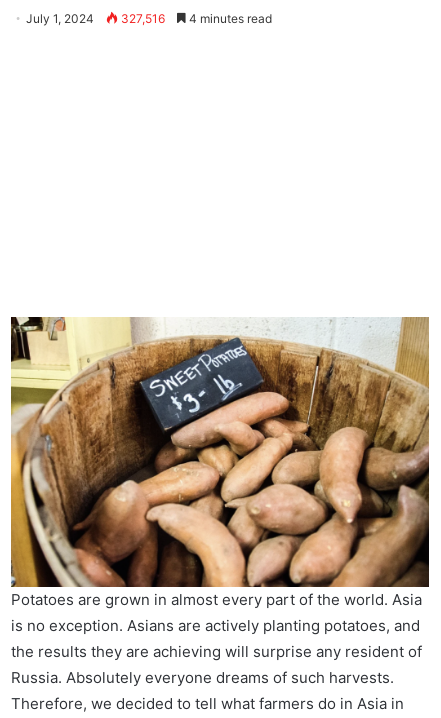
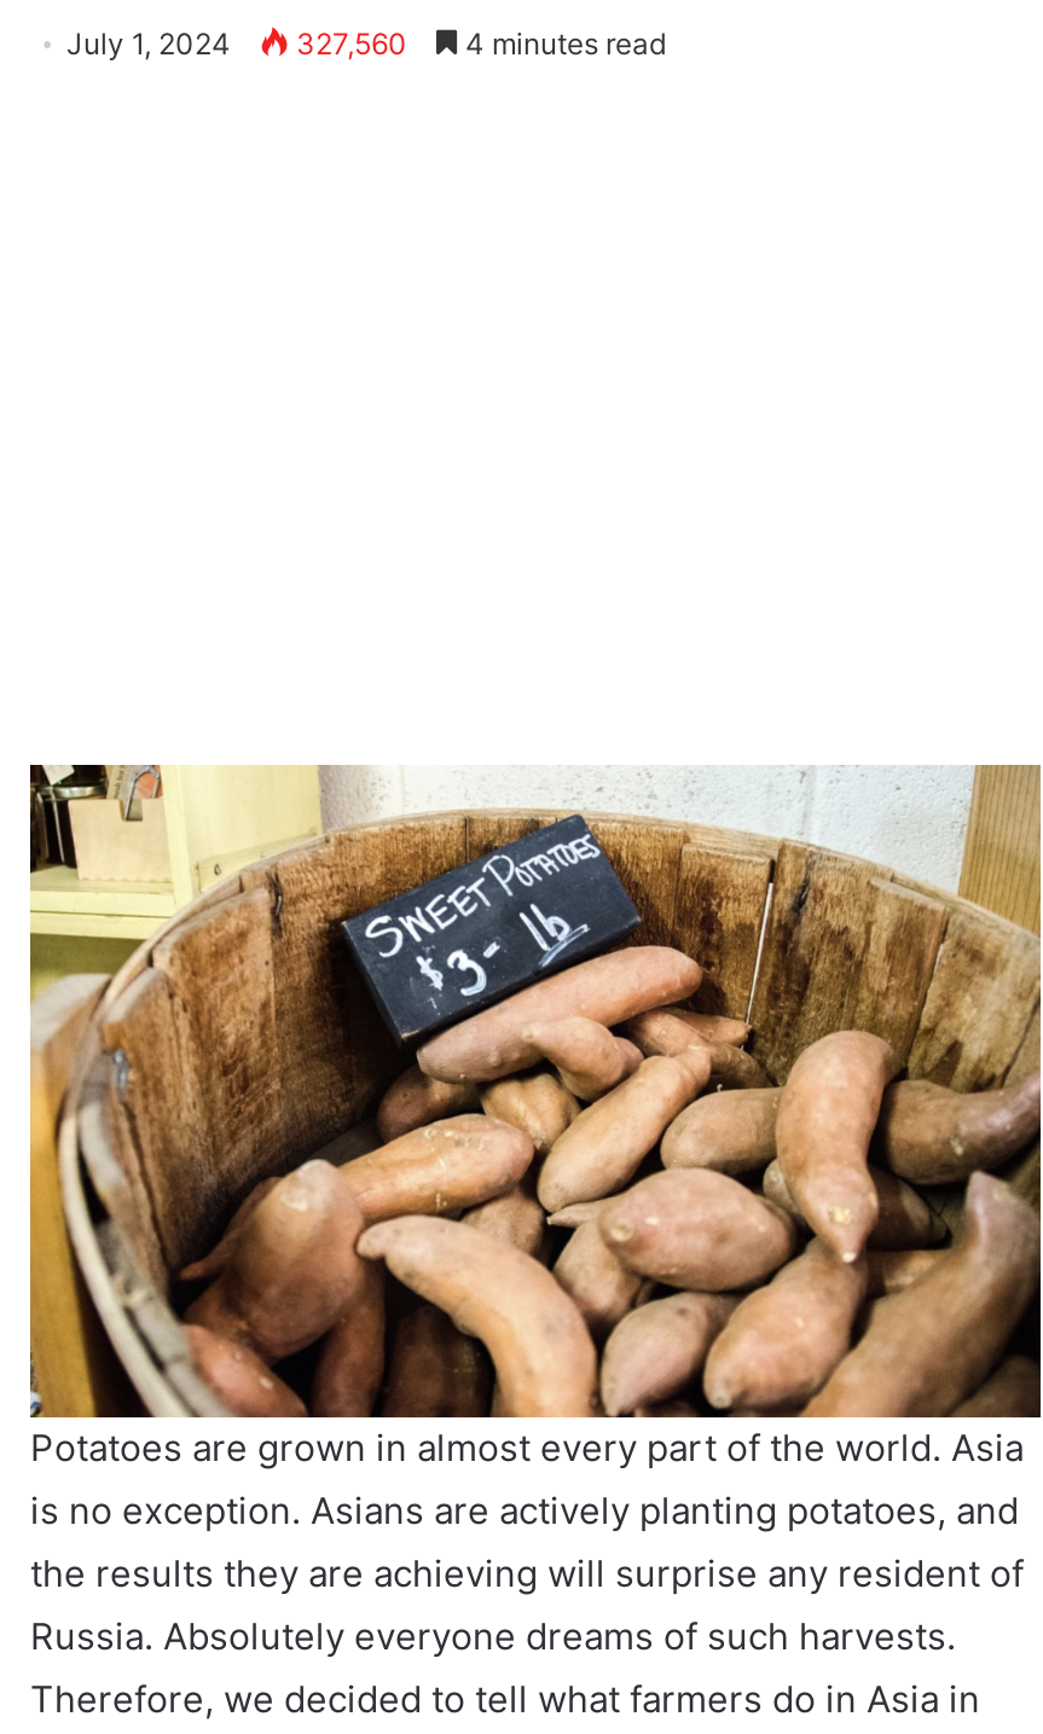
[26,11,272,26] July 1, 2024 327,516 4 minutes read -> [66,25,666,61] July 1, 2024 327,560 4 minutes read

